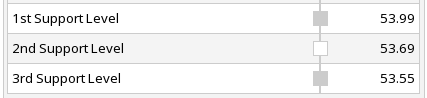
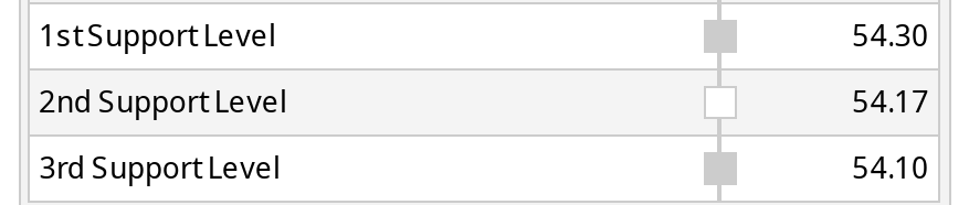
[380,9,415,27] 53.99 -> [852,15,929,55] 54.30
[380,39,415,57] 53.69 -> [852,81,929,121] 54.17
[380,69,415,87] 53.55 -> [852,147,929,187] 54.10

